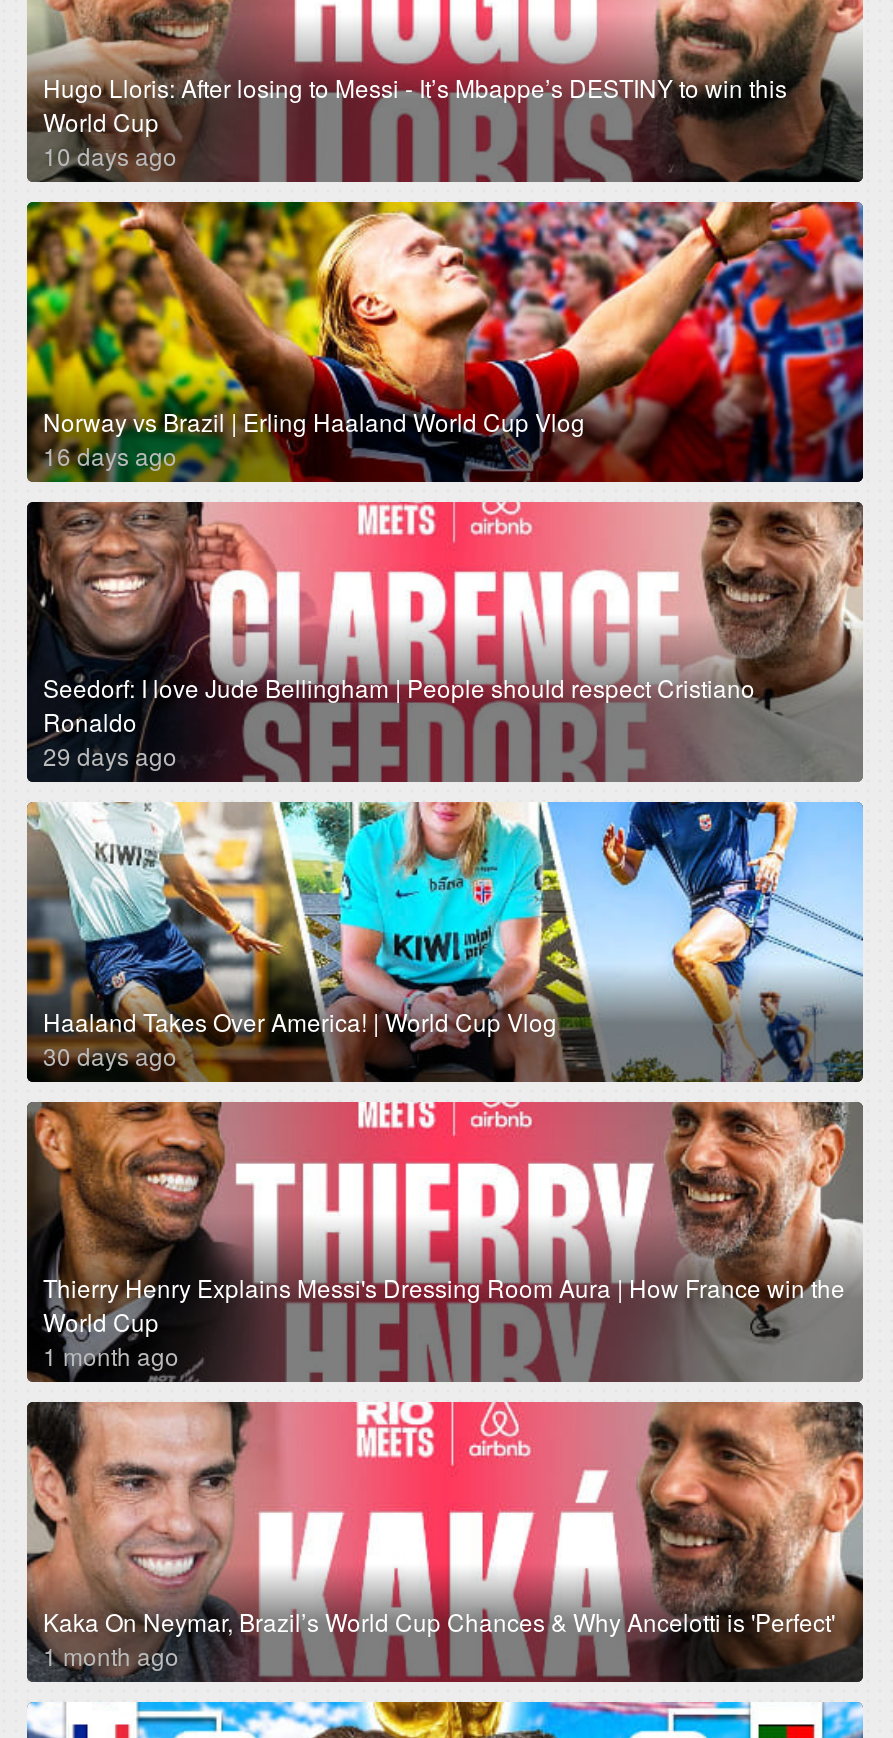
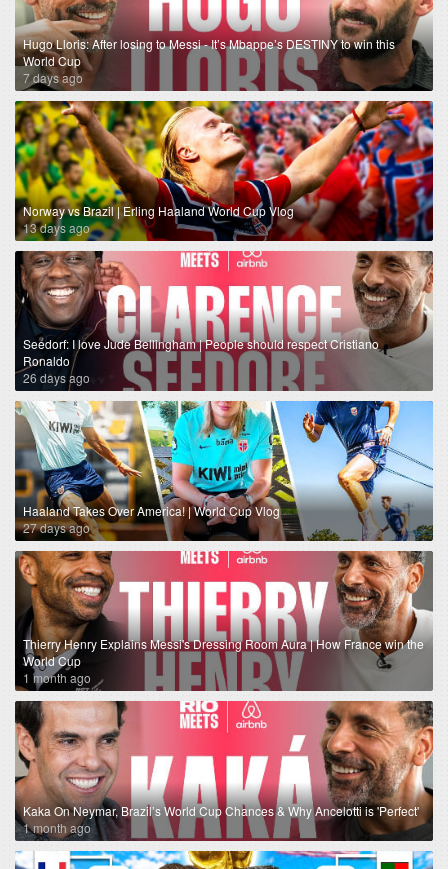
[43,138,177,172] 10 days ago -> [23,69,83,86] 7 days ago
[43,438,177,472] 16 days ago -> [23,219,90,236] 13 days ago
[43,738,177,772] 29 days ago -> [23,369,90,386] 26 days ago
[43,1038,177,1072] 30 days ago -> [23,519,90,536] 27 days ago

